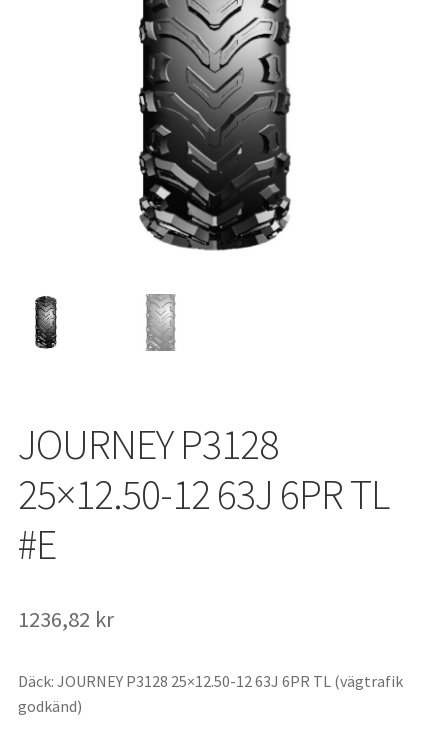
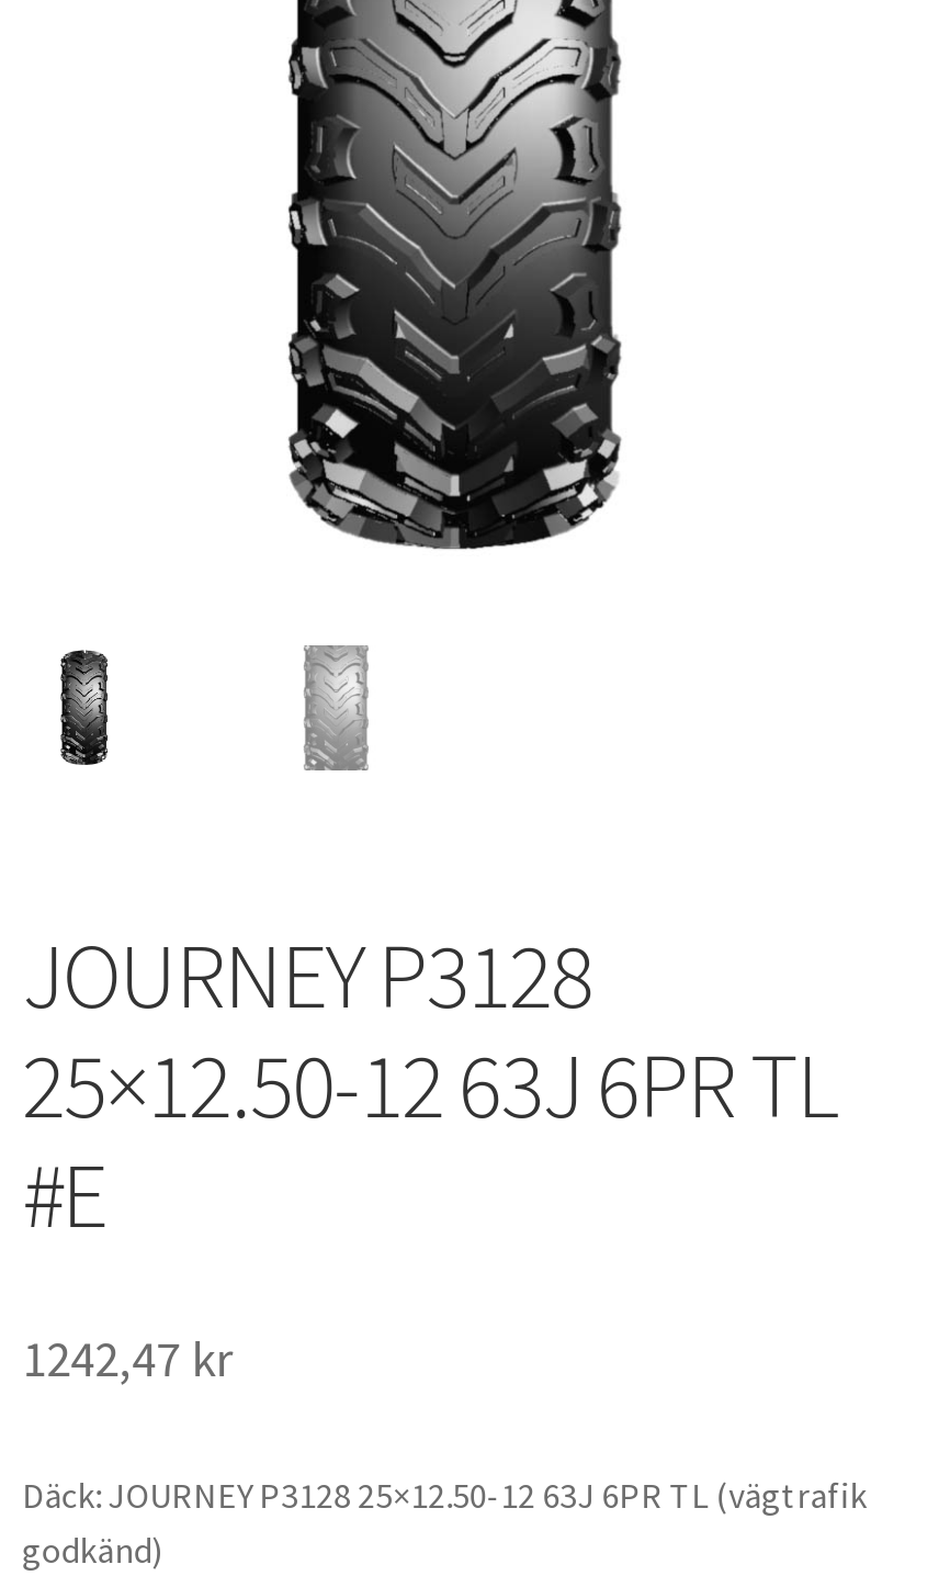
[18,605,114,633] 1236,82 kr -> [22,1328,233,1390] 1242,47 kr

